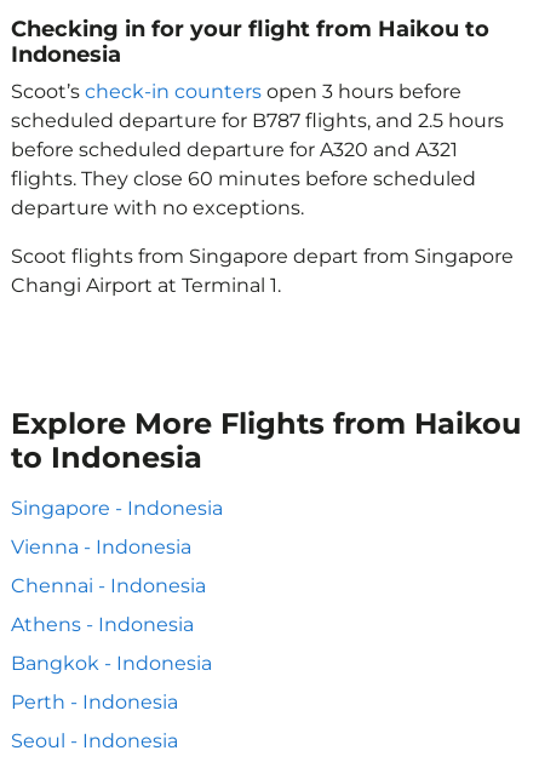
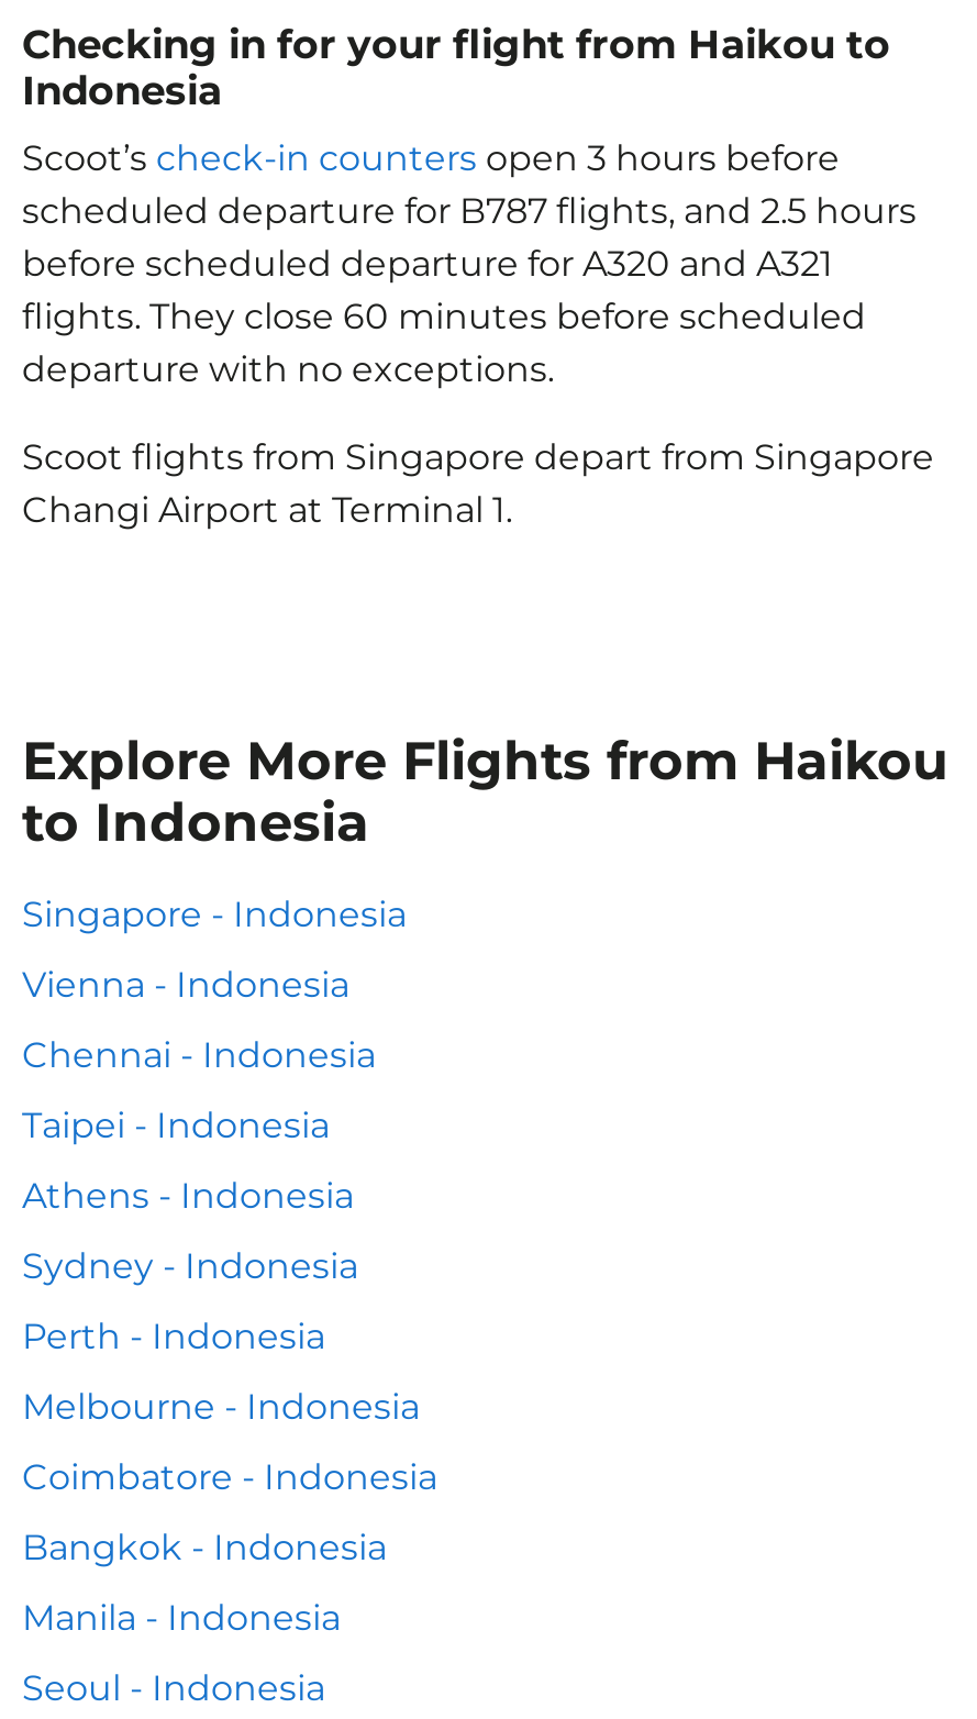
none -> [22,1105,330,1146] Taipei - Indonesia
none -> [22,1245,437,1498] Sydney - Indonesia | Melbourne - Indonesia | Coimbatore - Indonesia
none -> [22,1597,341,1639] Manila - Indonesia
moved [11,691,178,714] -> [22,1316,325,1357]: Perth - Indonesia

